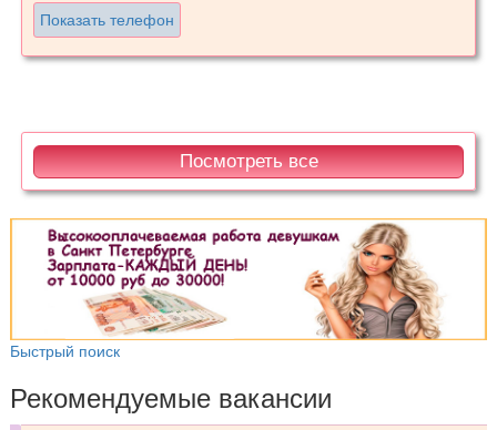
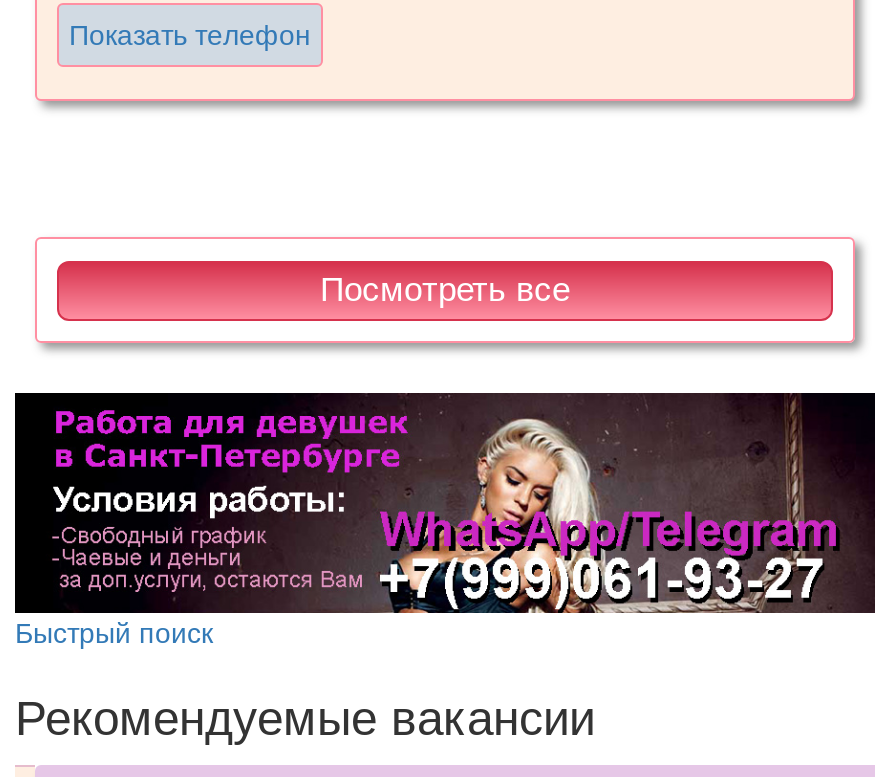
[9,217,488,341] [image] -> [13,391,877,615] [image]

